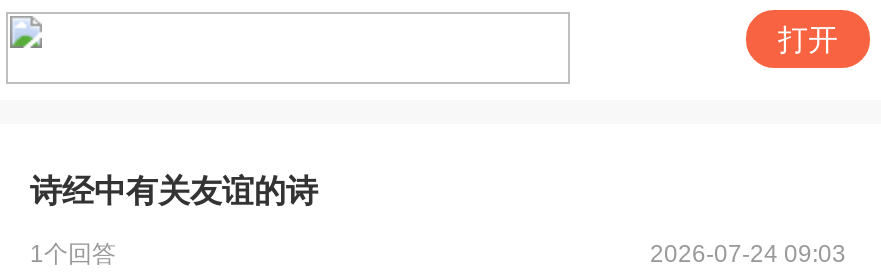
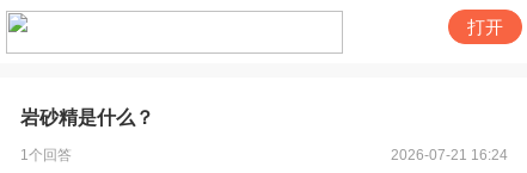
[30,174,318,208] 诗经中有关友谊的诗 -> [20,107,154,128] 岩砂精是什么？
[650,240,846,268] 2026-07-24 09:03 -> [391,147,508,163] 2026-07-21 16:24

